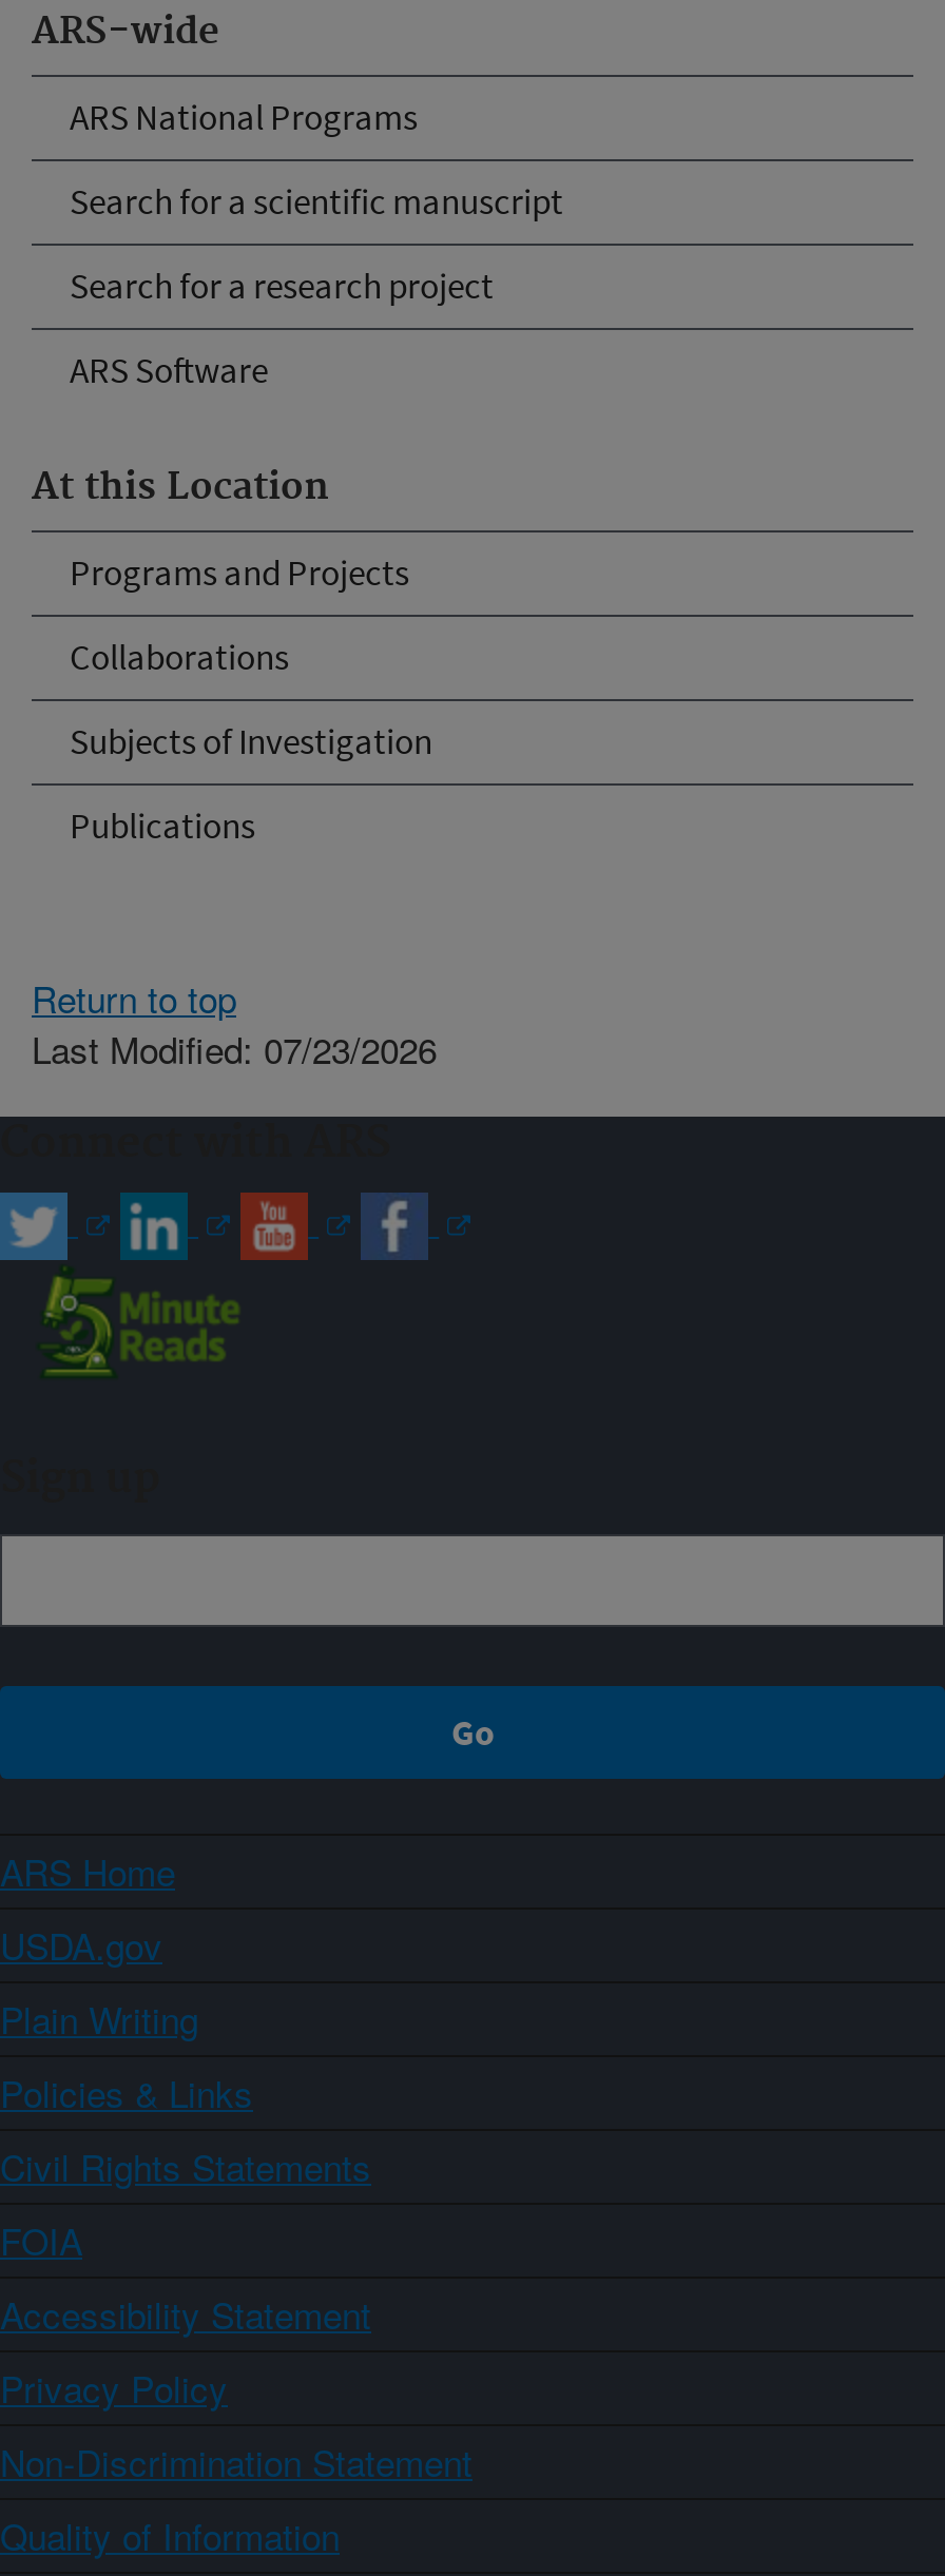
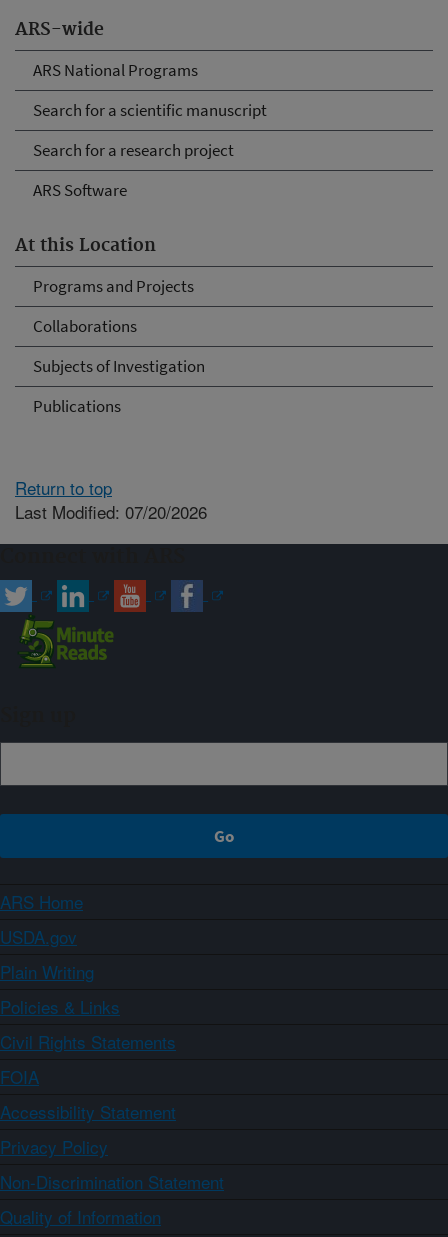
[32,1021,437,1073] Last Modified: 07/23/2026 -> [15,498,207,523] Last Modified: 07/20/2026

